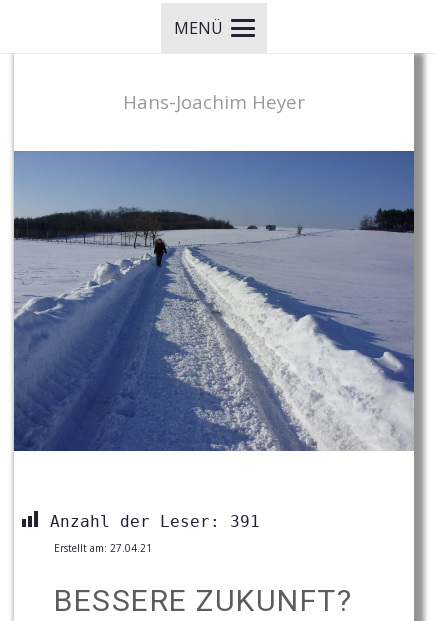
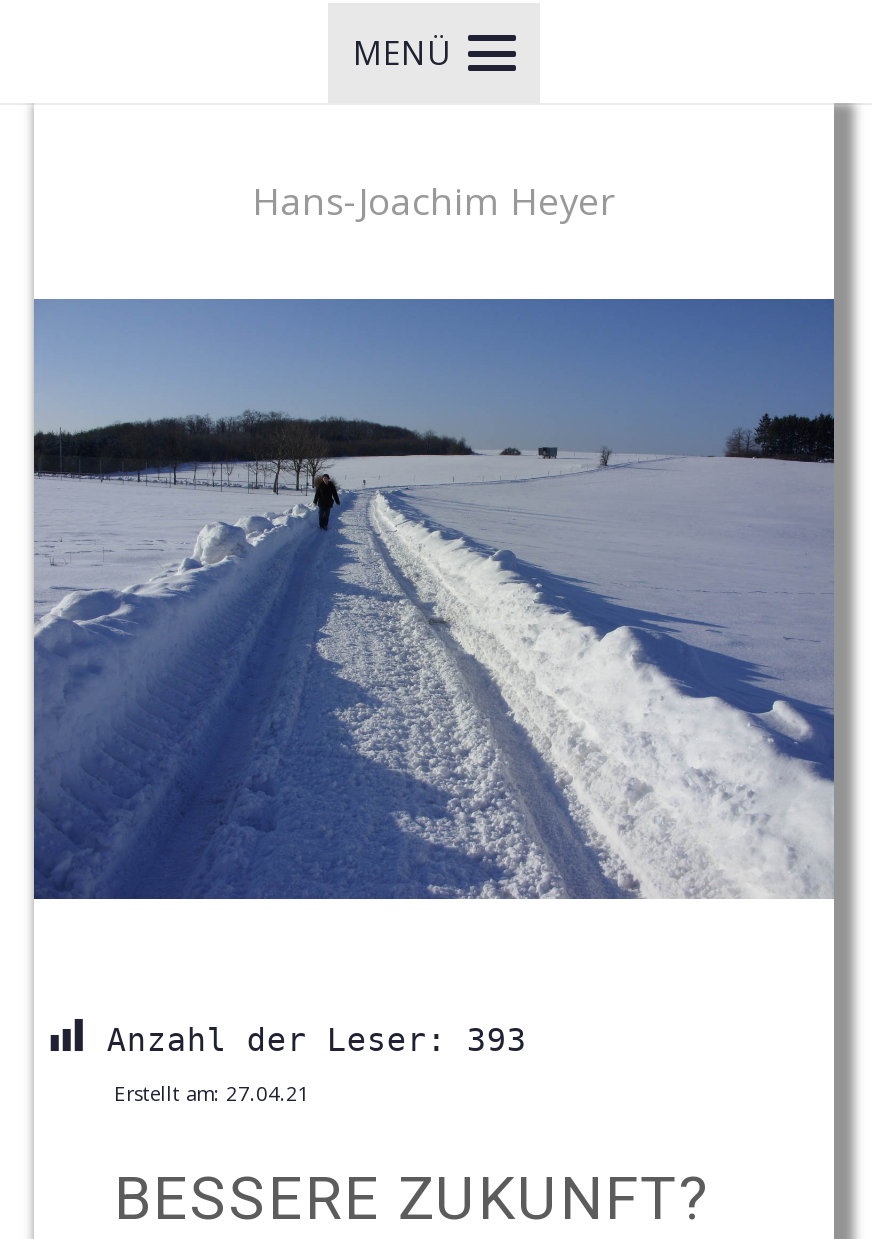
[50,512,260,531] Anzahl der Leser: 391 -> [107,1021,527,1059] Anzahl der Leser: 393

